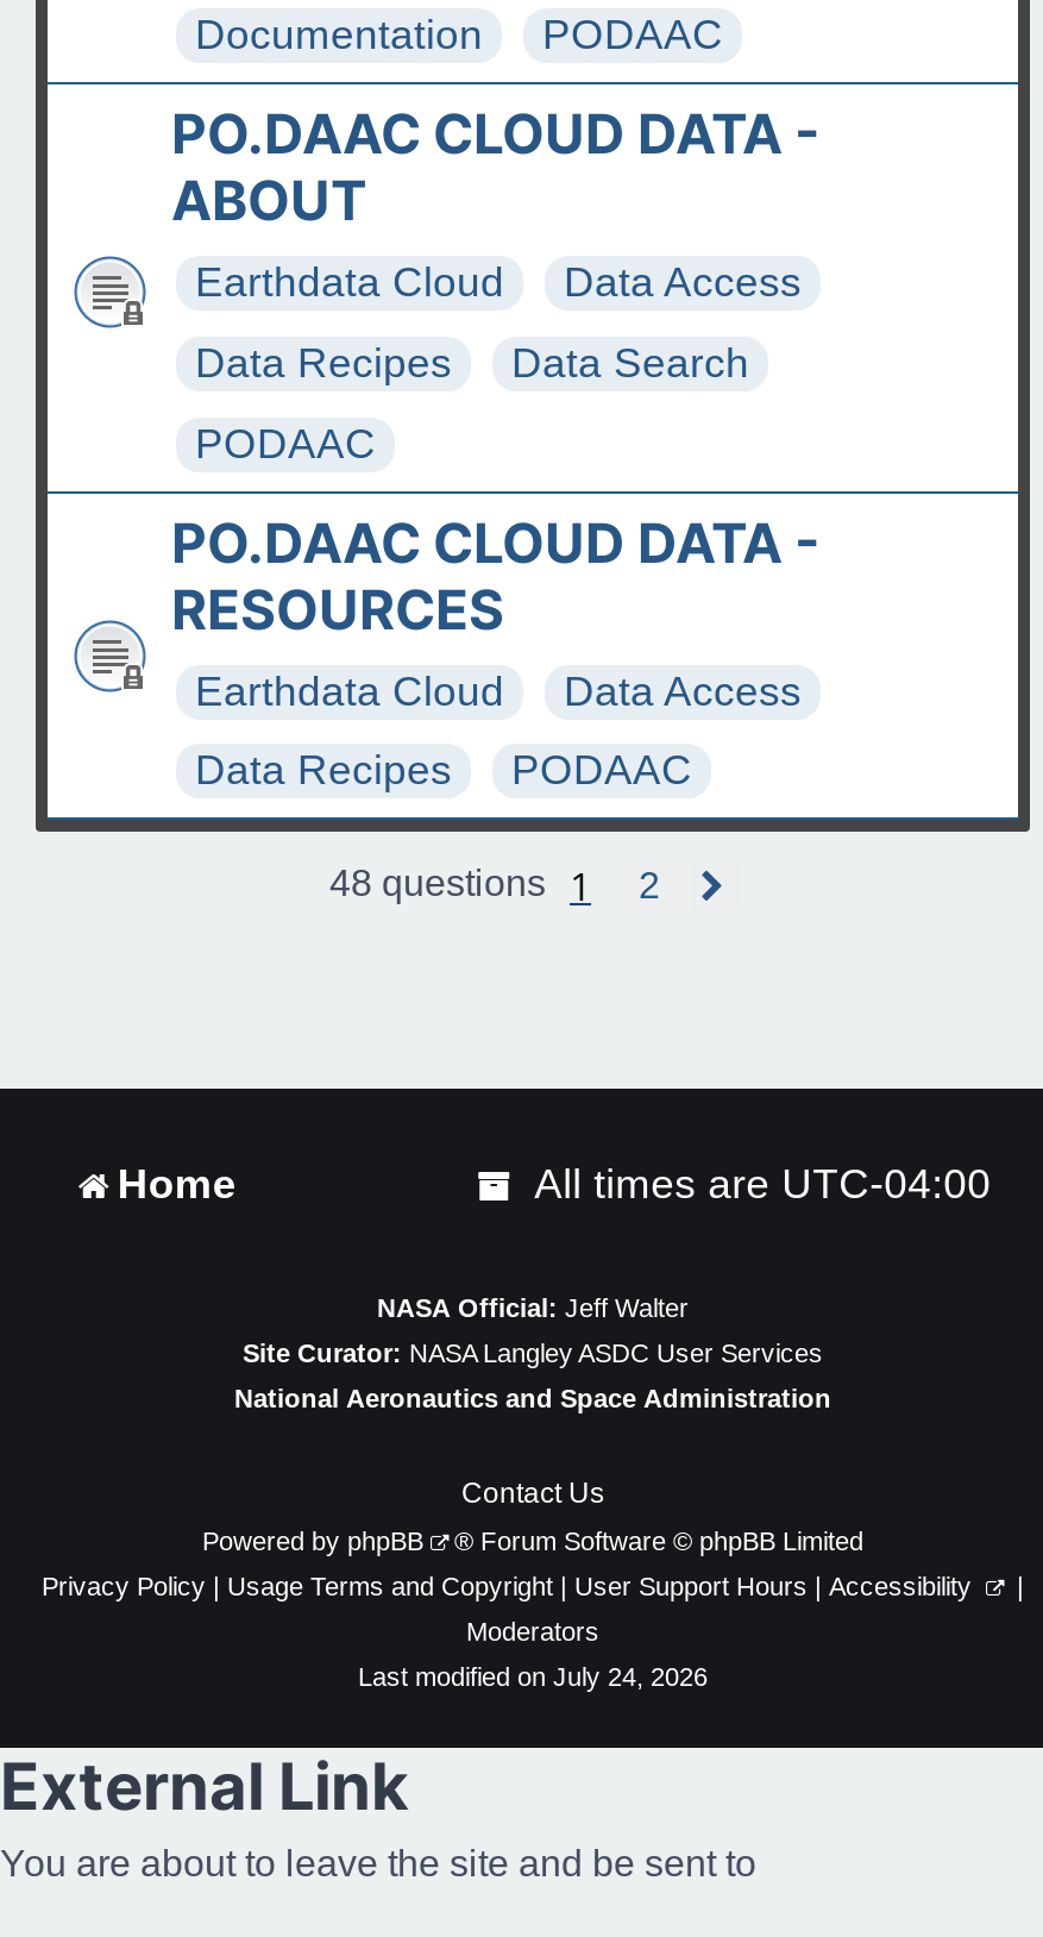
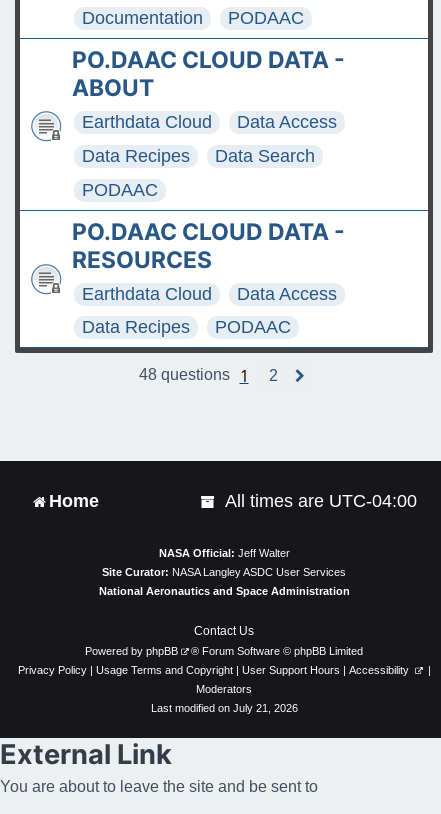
[358,1663,708,1692] Last modified on July 24, 2026 -> [150,702,297,714] Last modified on July 21, 2026

